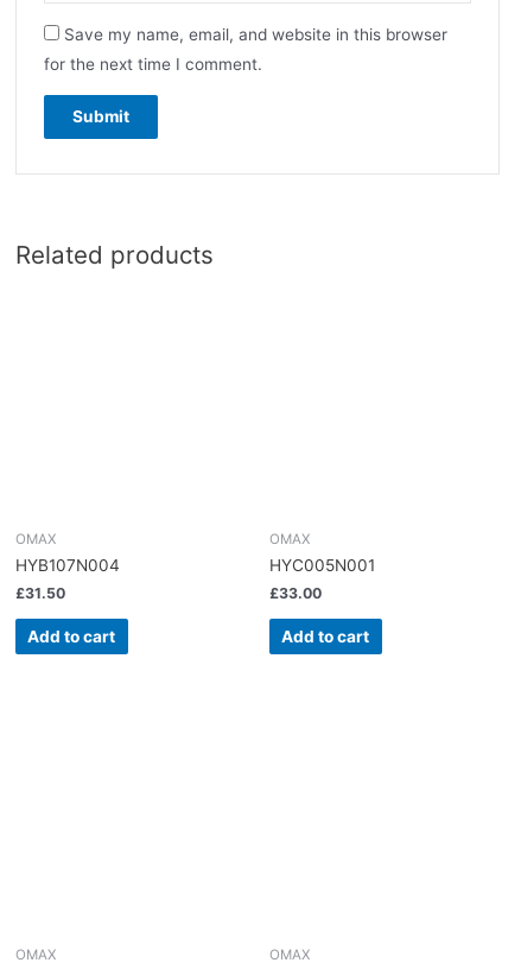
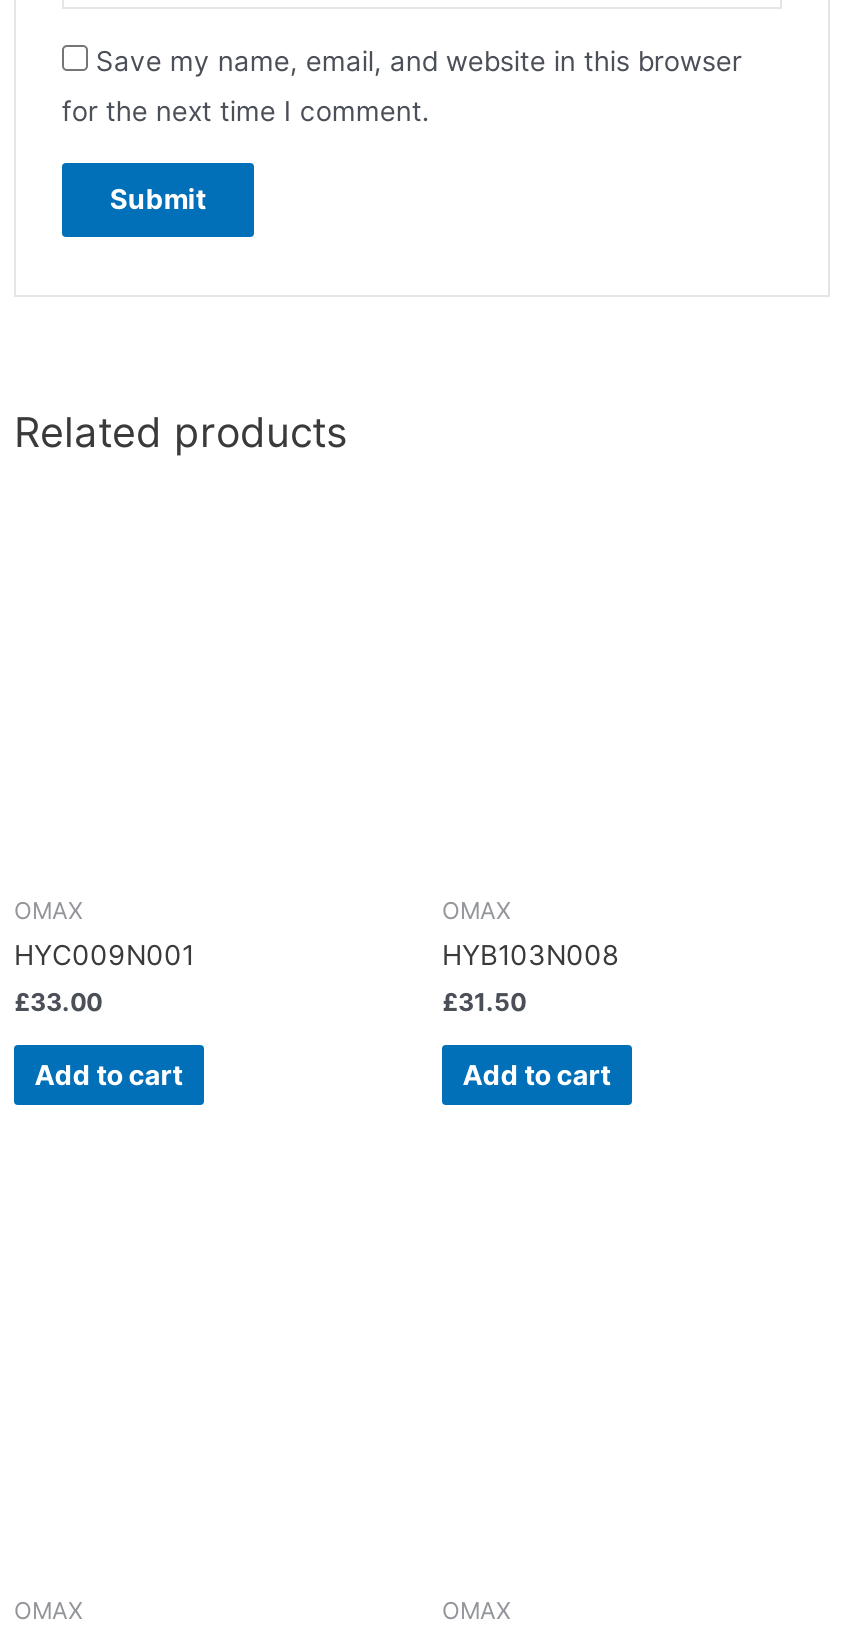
[15,556,120,575] HYB107N004 -> [14,939,194,971] HYC009N001
[269,556,375,575] HYC005N001 -> [442,939,618,971] HYB103N008
[15,584,65,602] £31.50 -> [14,987,102,1017] £33.00
[269,584,322,602] £33.00 -> [442,987,526,1017] £31.50

